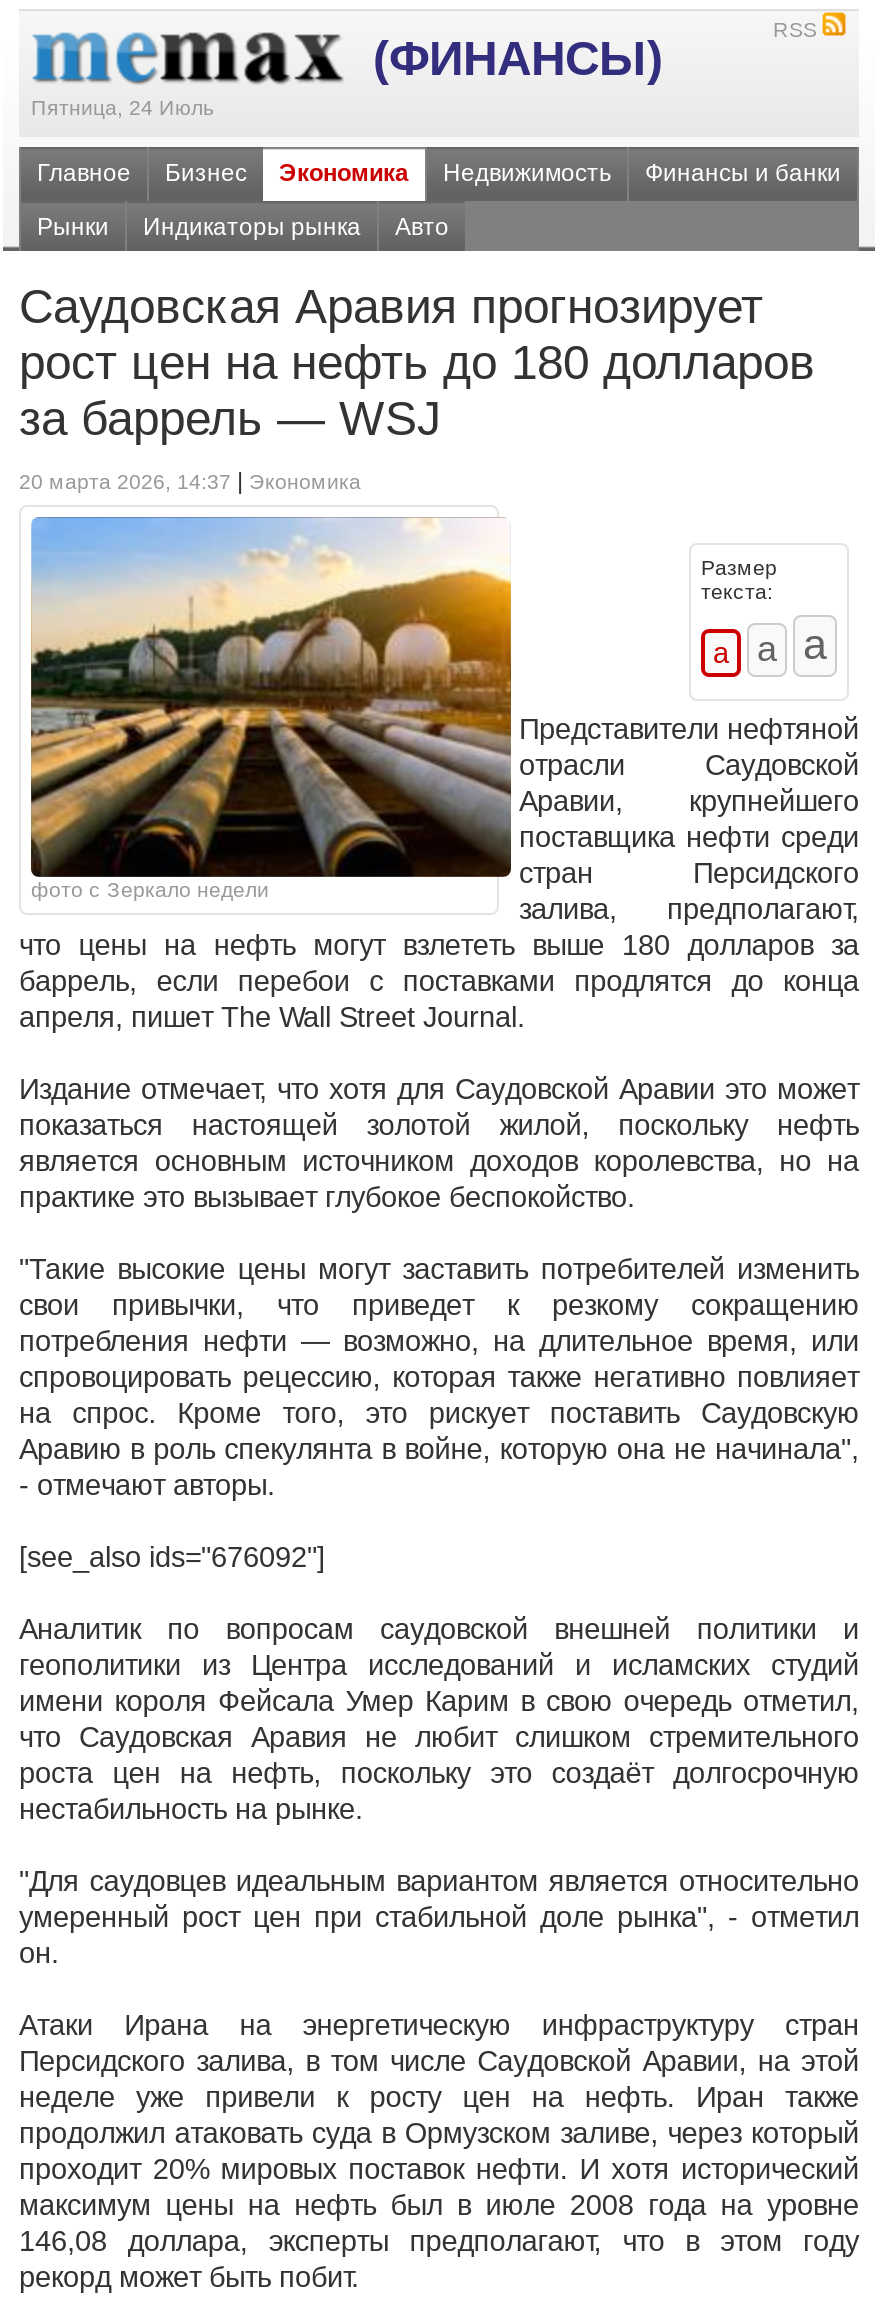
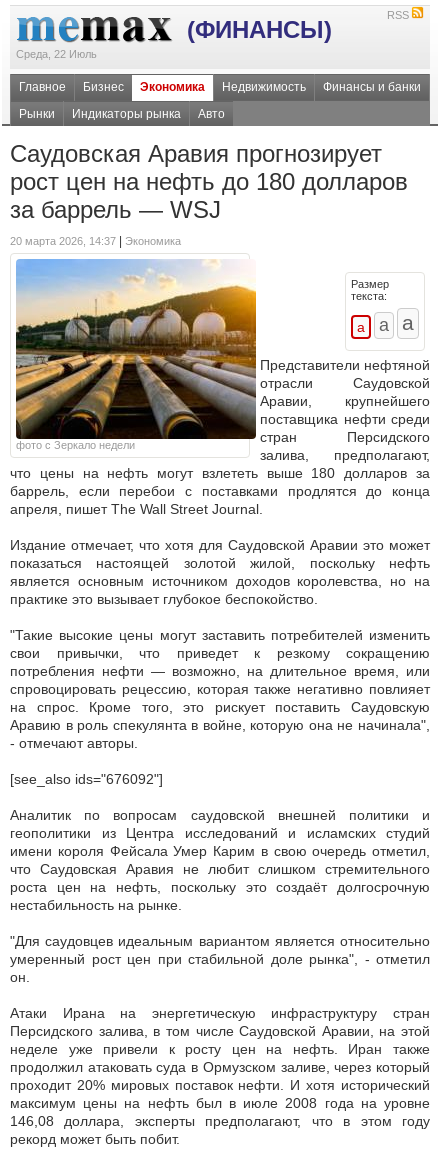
[31,95,215,119] Пятница, 24 Июль -> [16,48,97,60] Среда, 22 Июль

